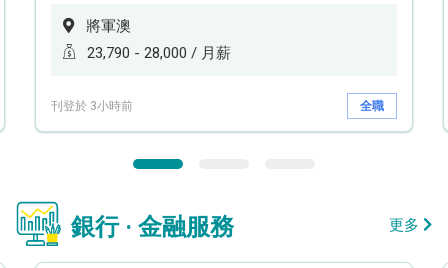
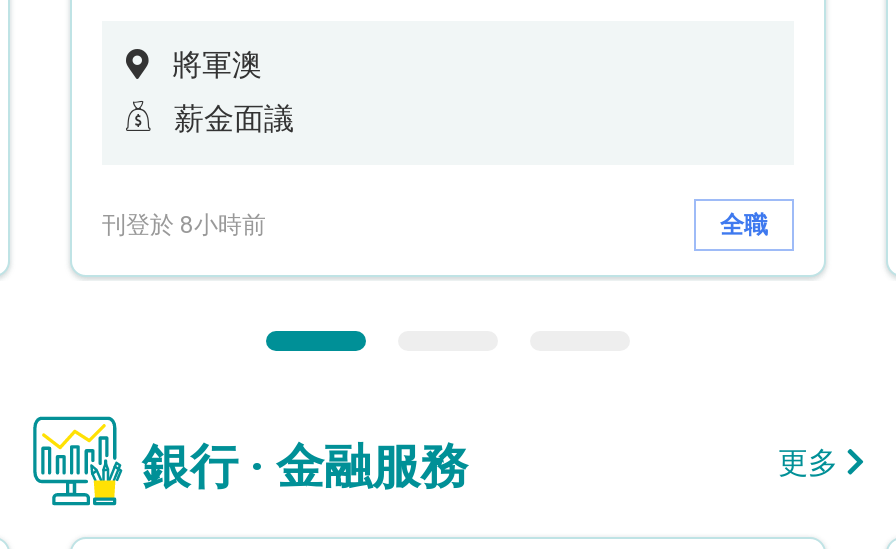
[87,44,231,62] 23,790 - 28,000 / 月薪 -> [174,101,294,137] 薪金面議
[51,98,133,112] 刊登於 3小時前 -> [102,210,266,238] 刊登於 8小時前

